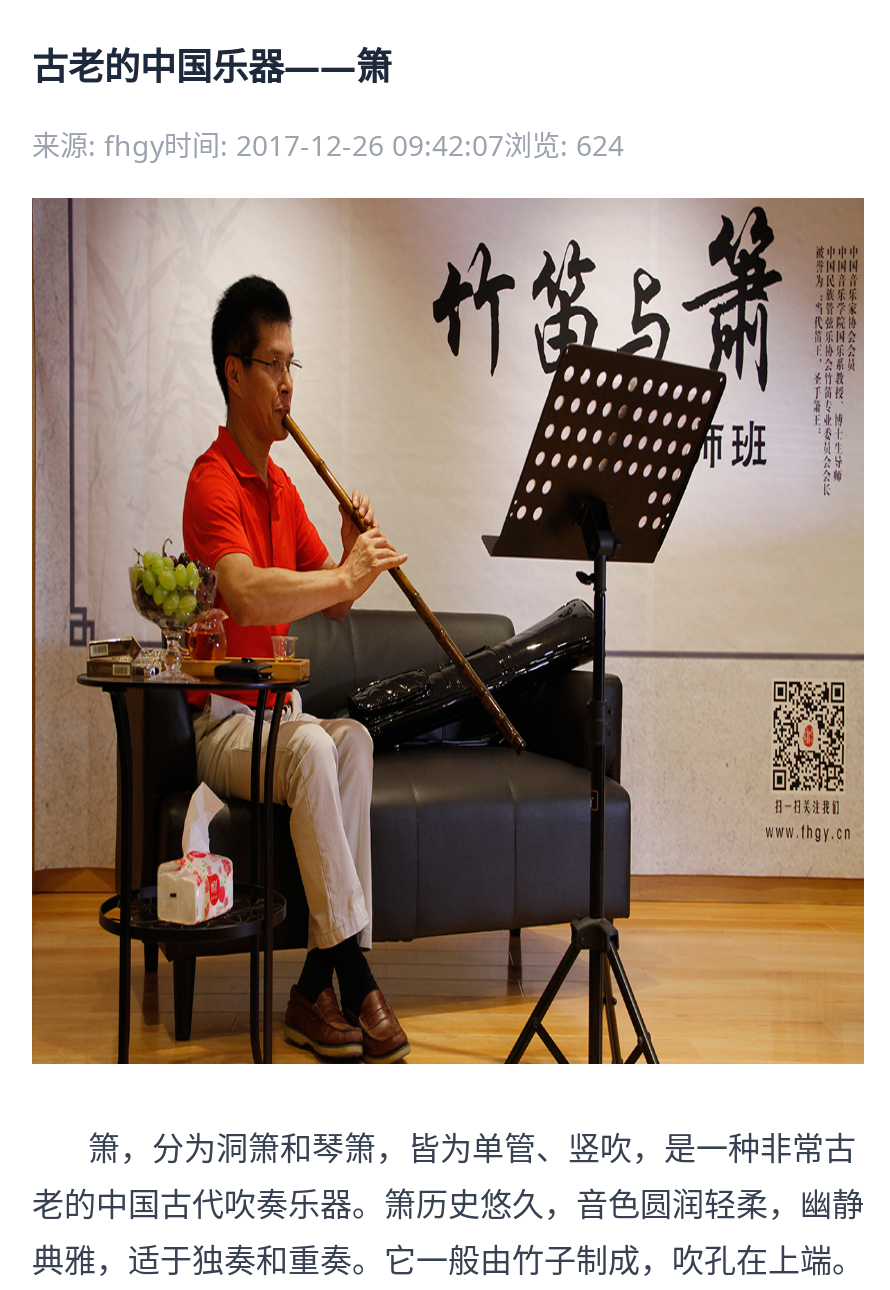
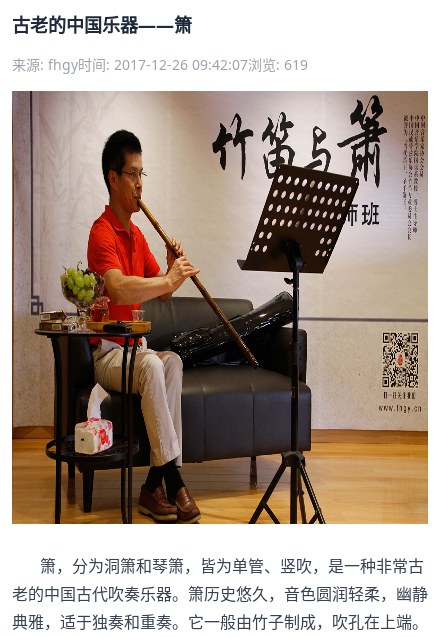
[32,126,624,164] 来源: fhgy时间: 2017-12-26 09:42:07浏览: 624 -> [12,55,308,74] 来源: fhgy时间: 2017-12-26 09:42:07浏览: 619

